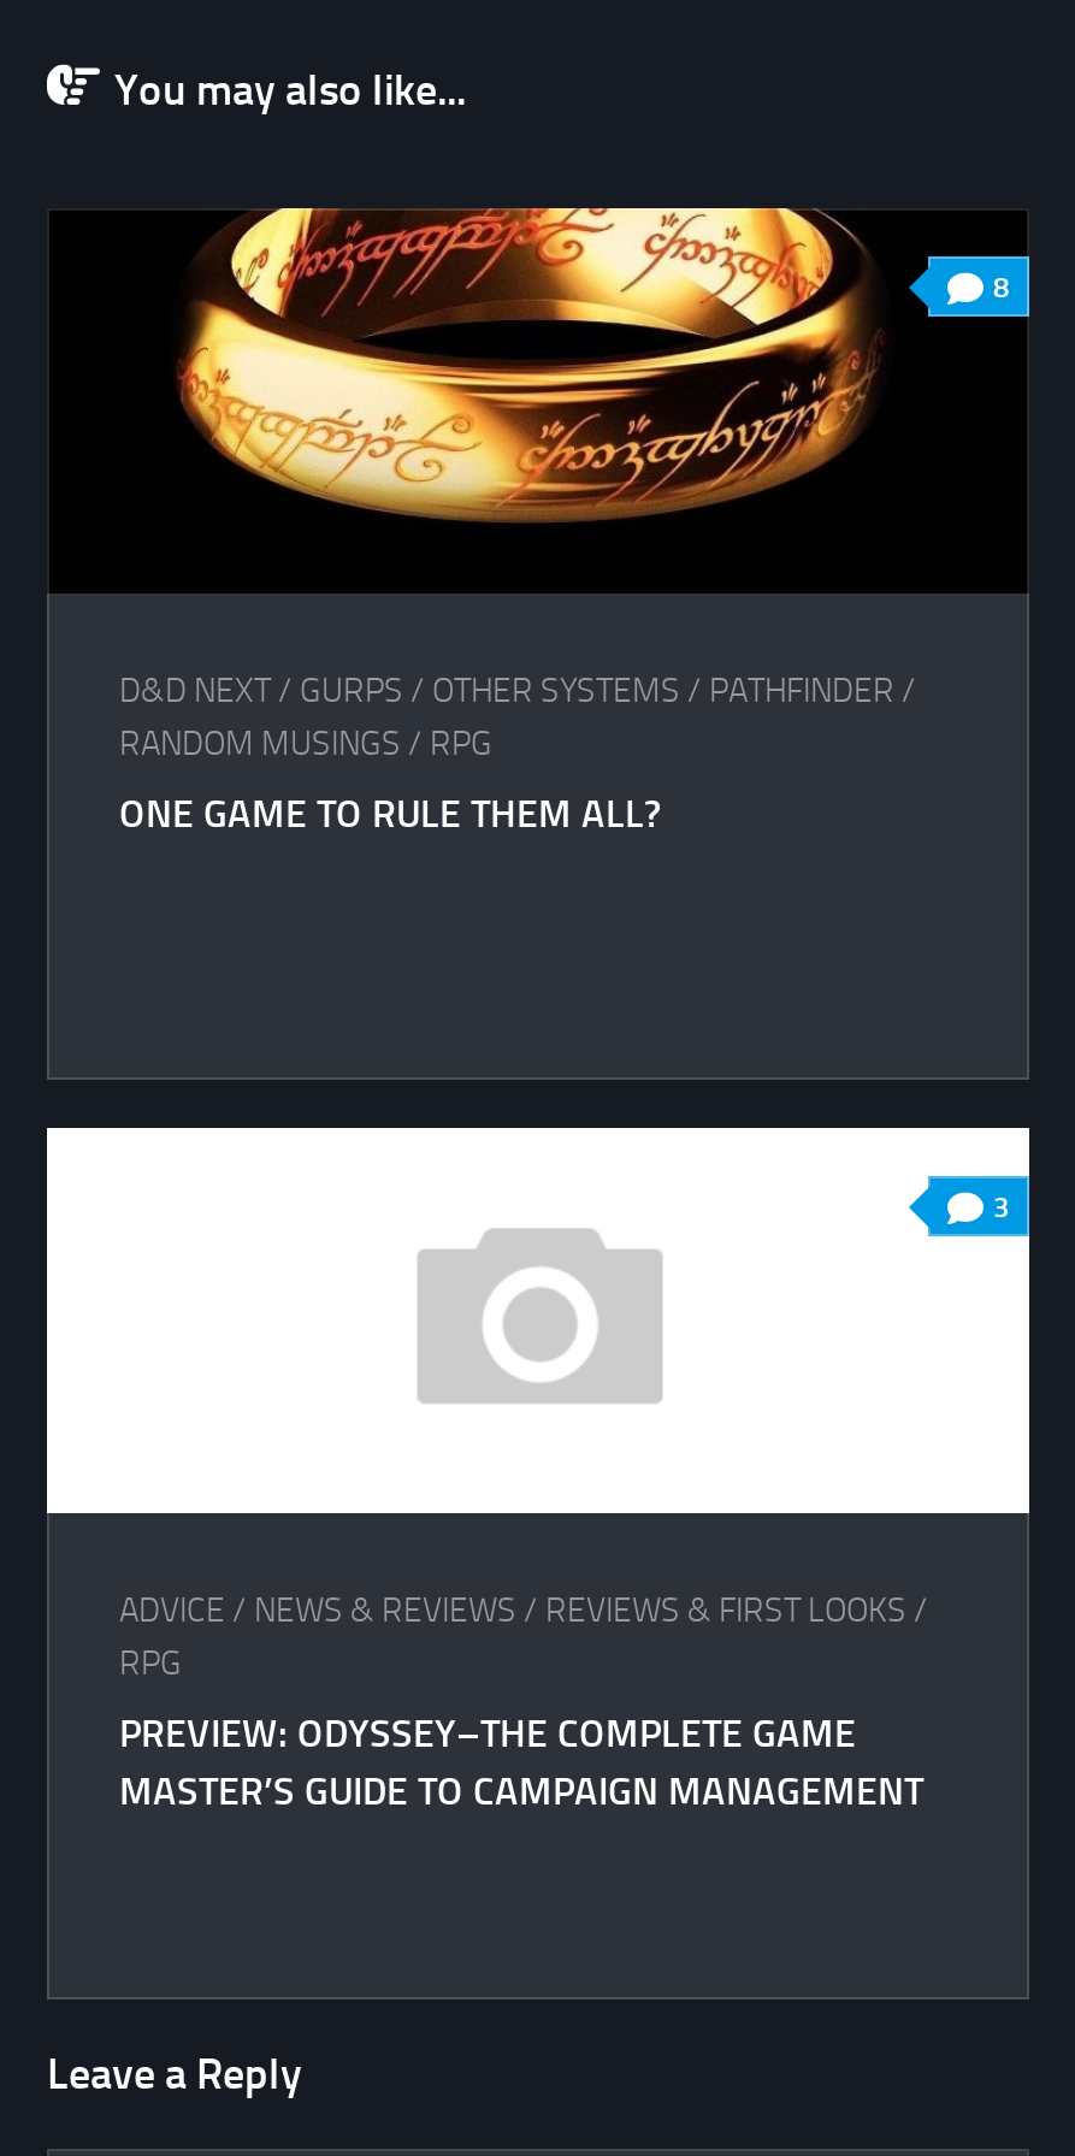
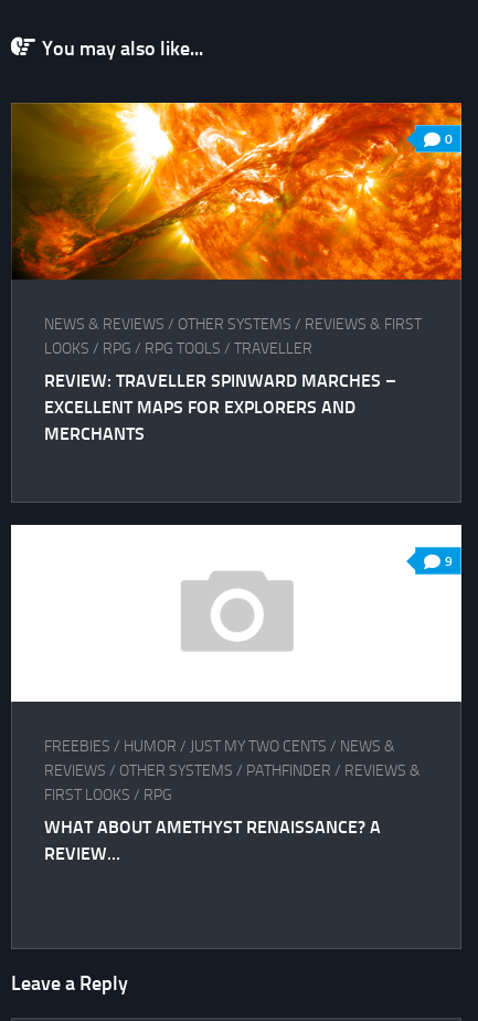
[49,206,1029,593] [image] | 8 -> [11,102,463,281] [image] | 0
[119,669,916,763] D&D NEXT / GURPS / OTHER SYSTEMS / PATHFINDER / | RANDOM MUSINGS / RPG -> [44,314,422,357] NEWS & REVIEWS / OTHER SYSTEMS / REVIEWS & FIRST | LOOKS / RPG / RPG TOOLS / TRAVELLER
[119,790,661,835] ONE GAME TO RULE THEM ALL? -> [44,370,396,444] REVIEW: TRAVELLER SPINWARD MARCHES – | EXCELLENT MAPS FOR EXPLORERS AND | MERCHANTS
[993,1189,1010,1223] 3 -> [445,553,453,569] 9
[119,1589,928,1683] ADVICE / NEWS & REVIEWS / REVIEWS & FIRST LOOKS / | RPG -> [44,736,421,804] FREEBIES / HUMOR / JUST MY TWO CENTS / NEWS & | REVIEWS / OTHER SYSTEMS / PATHFINDER / REVIEWS & | FIRST LOOKS / RPG
[119,1709,923,1813] PREVIEW: ODYSSEY–THE COMPLETE GAME | MASTER’S GUIDE TO CAMPAIGN MANAGEMENT -> [44,816,381,864] WHAT ABOUT AMETHYST RENAISSANCE? A | REVIEW…

